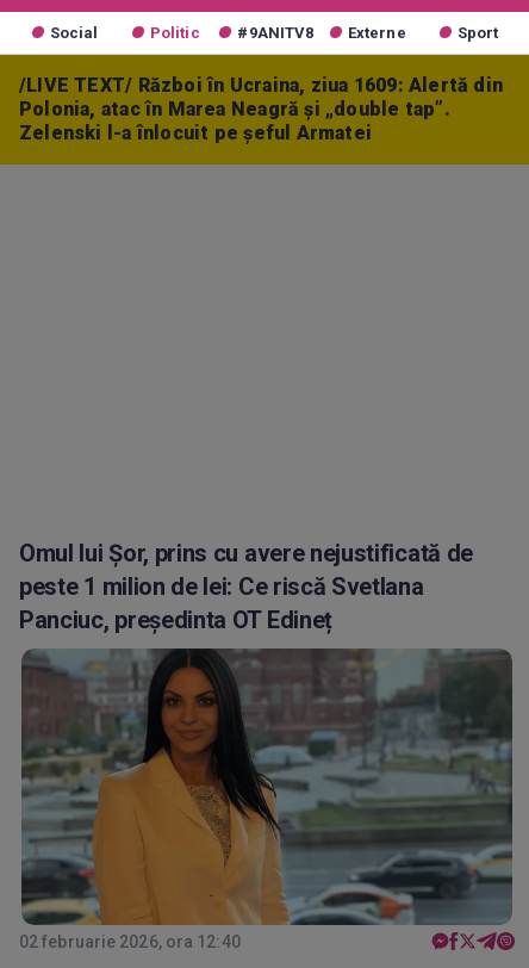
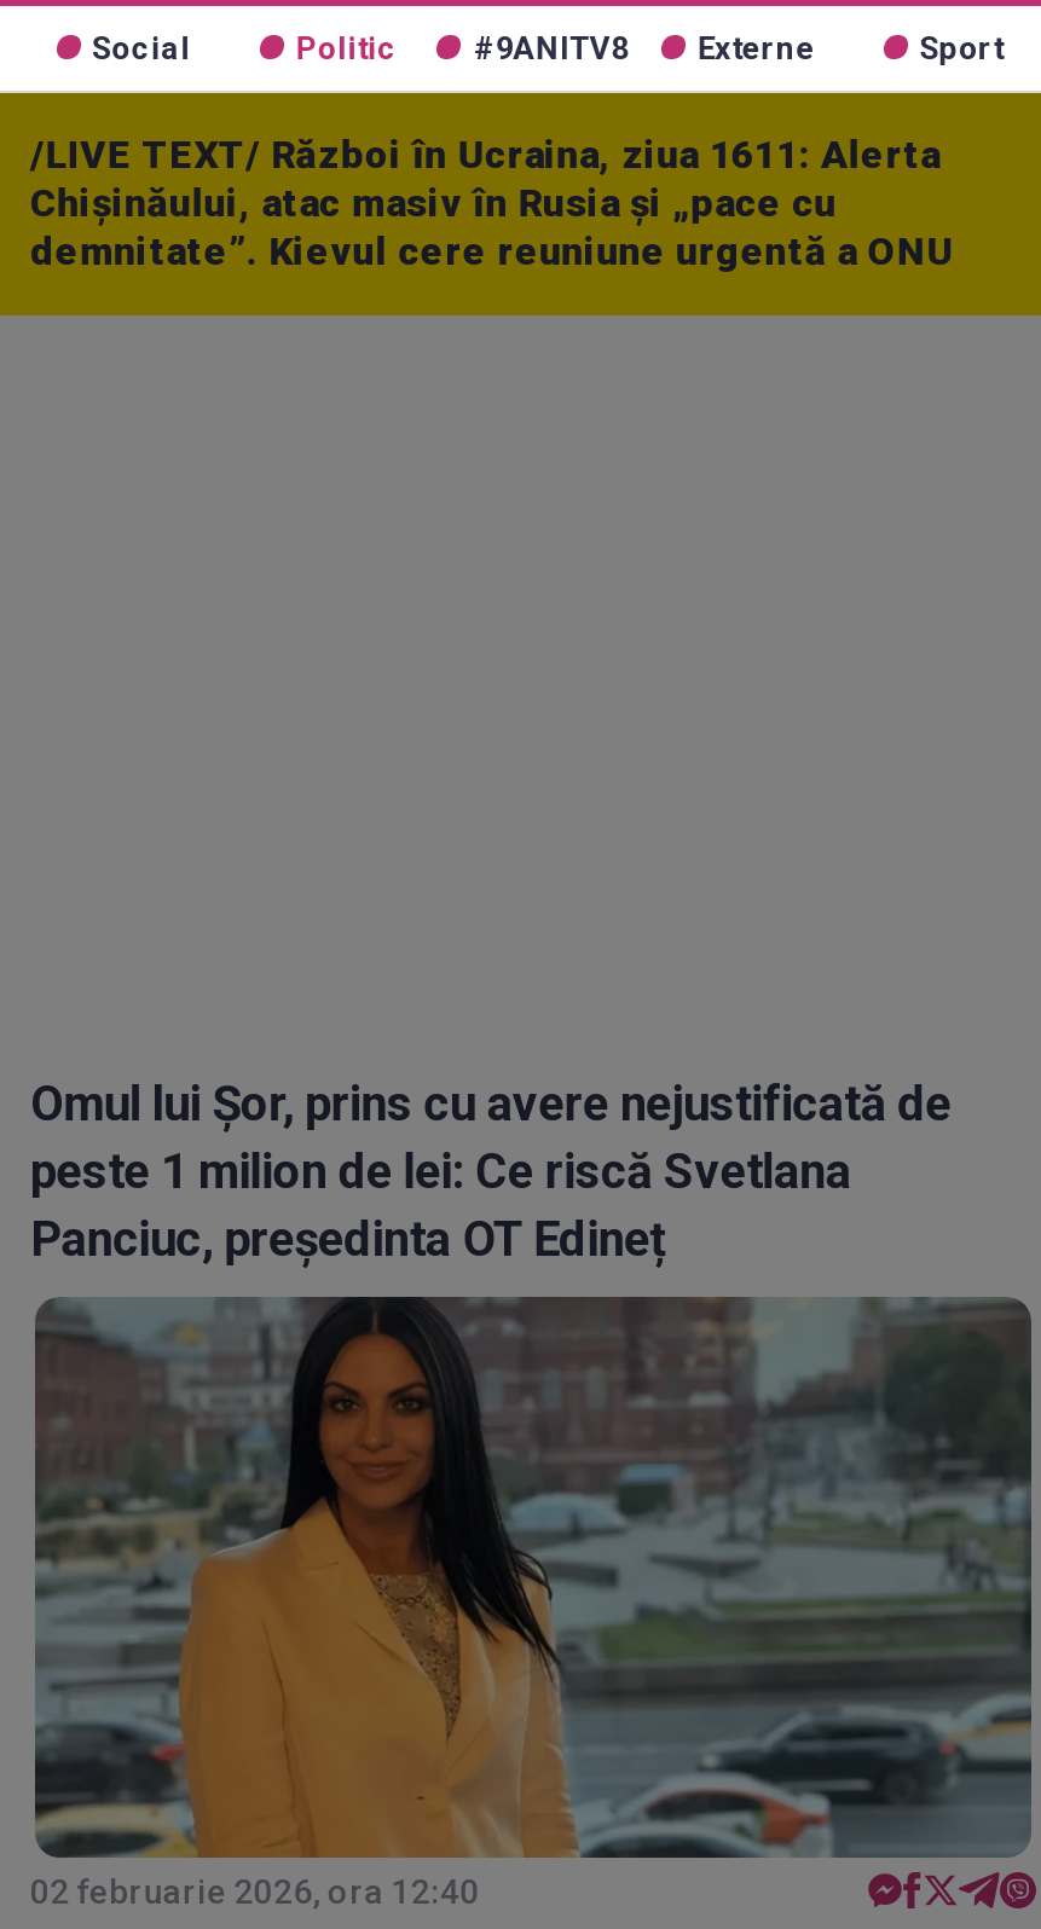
[19,74,503,144] /LIVE TEXT/ Război în Ucraina, ziua 1609: Alertă din | Polonia, atac în Marea Neagră și „double tap”. | Zelenski l-a înlocuit pe șeful Armatei -> [30,132,954,274] /LIVE TEXT/ Război în Ucraina, ziua 1611: Alerta | Chișinăului, atac masiv în Rusia și „pace cu | demnitate”. Kievul cere reuniune urgentă a ONU

